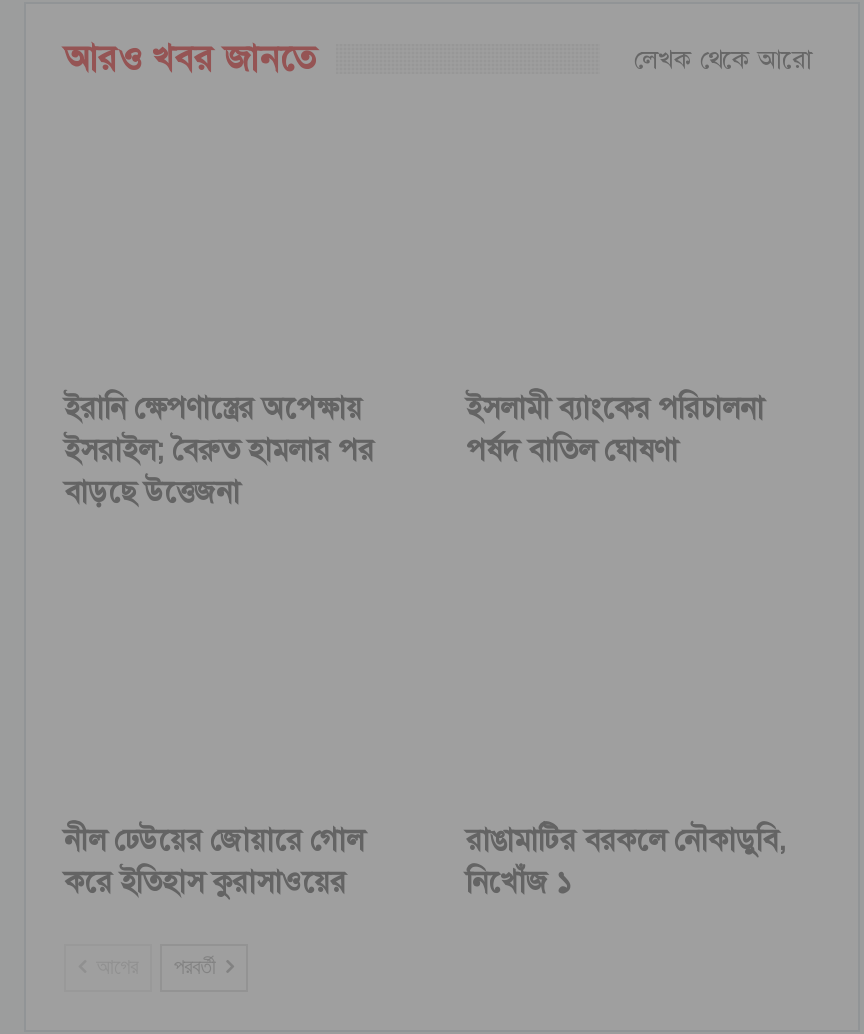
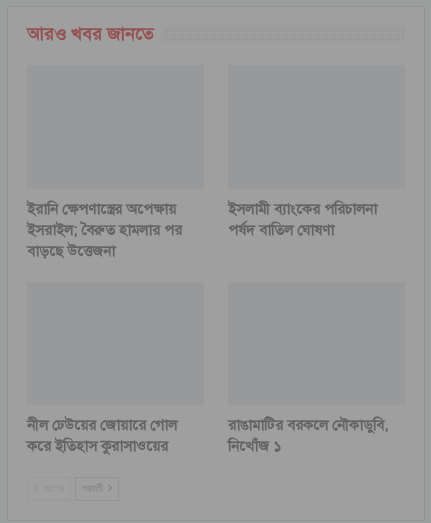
[634,41,812,75] লেখক থেকে আরো -> none

